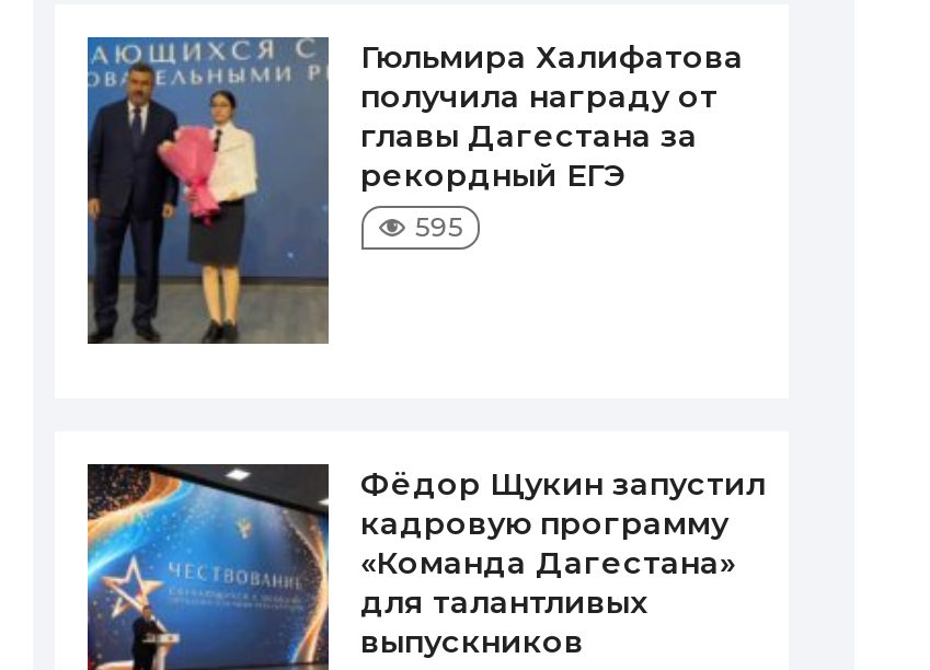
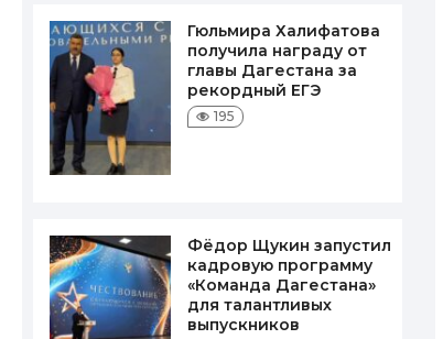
[415,210,463,243] 595 -> [214,108,235,124] 195

